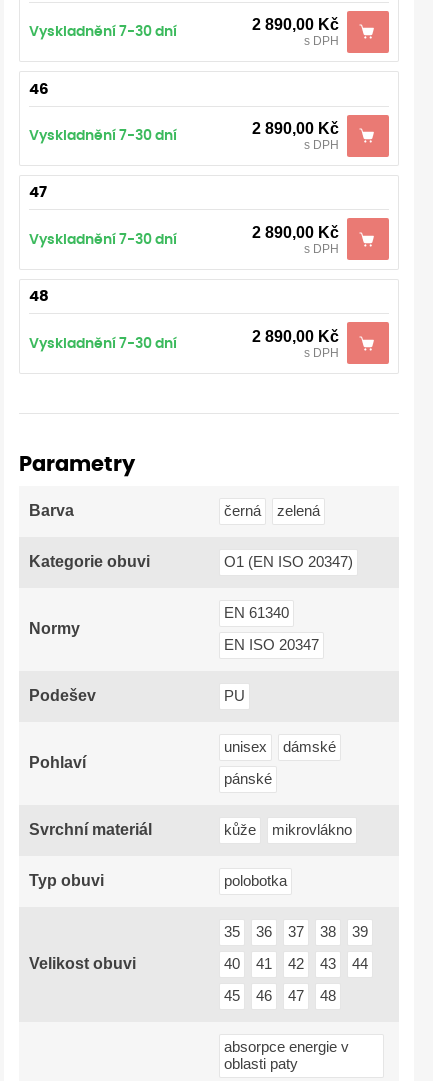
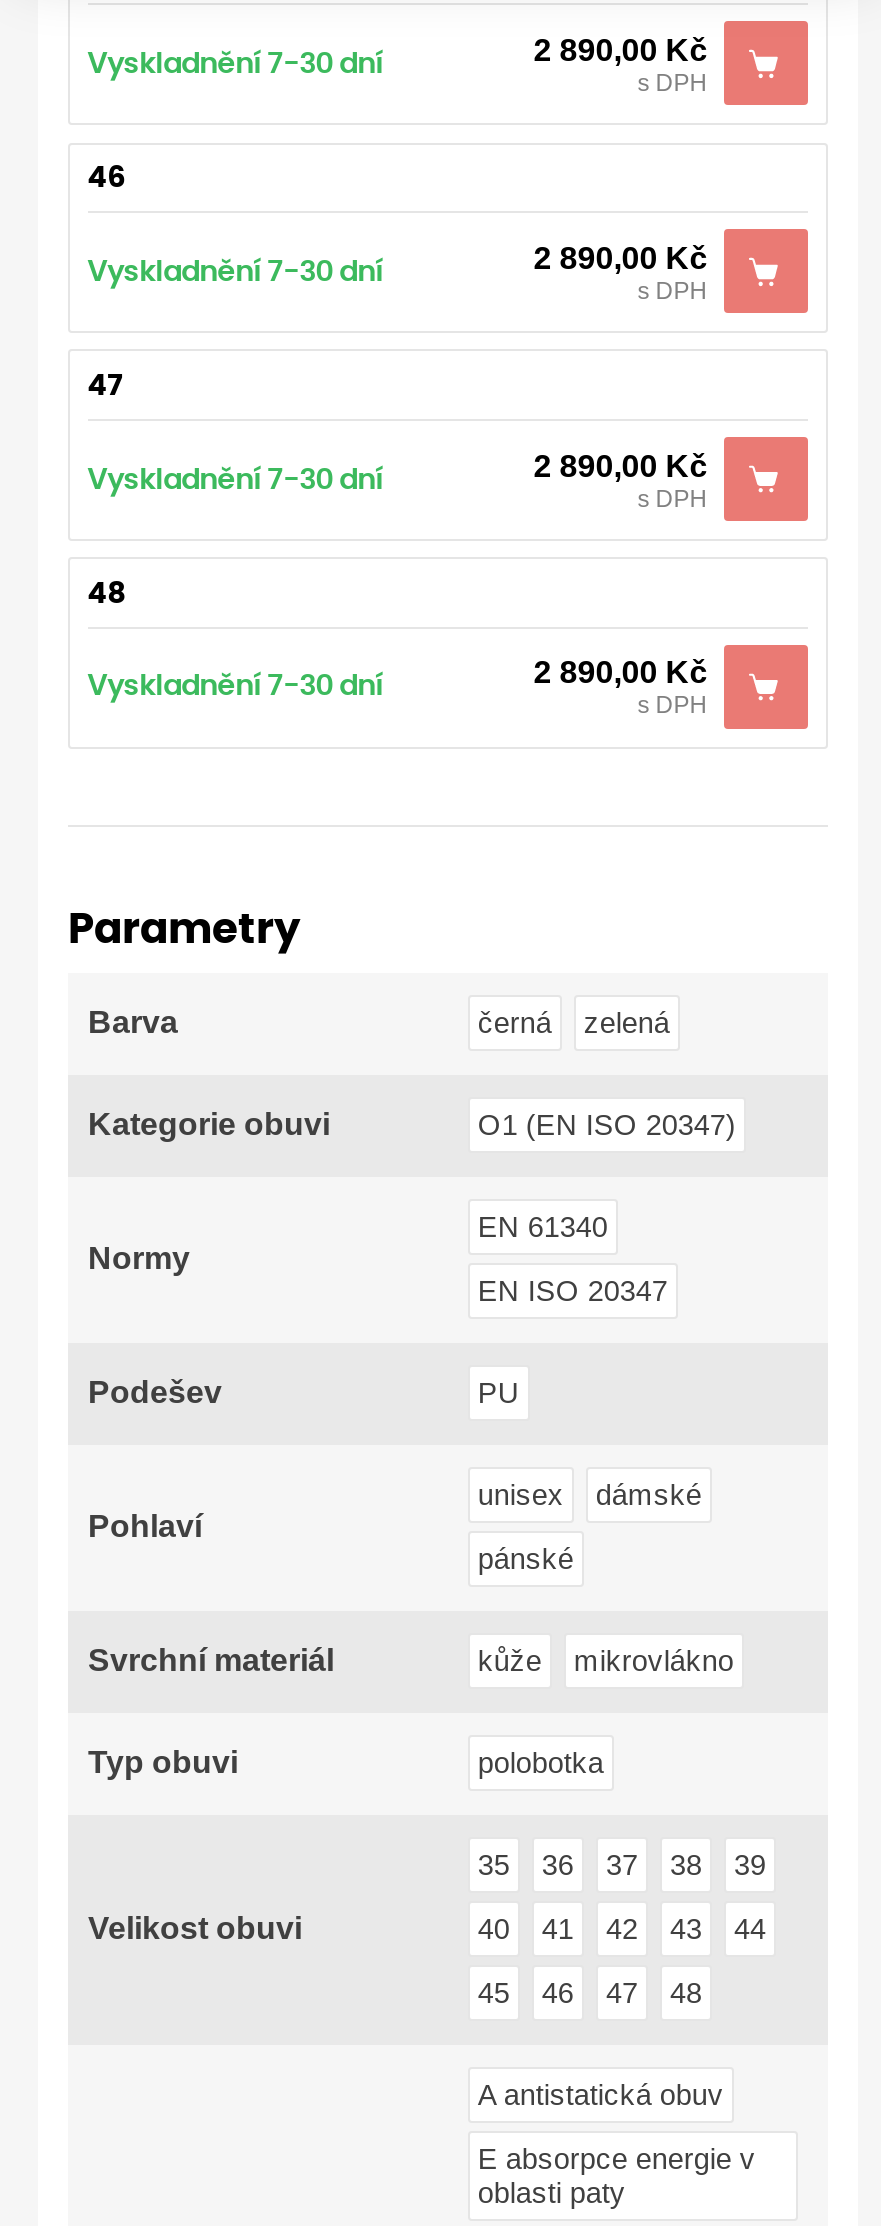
[224,1039,349,1055] absorpce energie v -> [478,2078,756,2174] A antistatická obuv | E absorpce energie v

